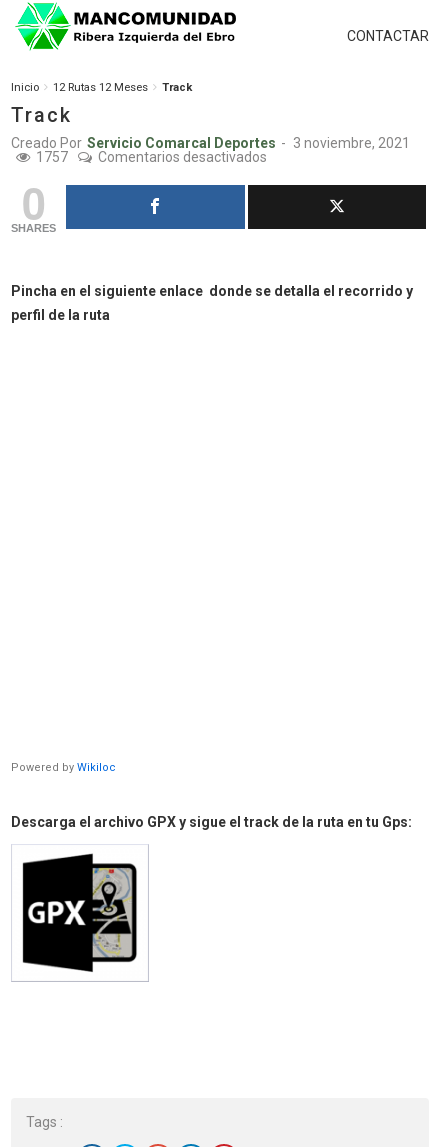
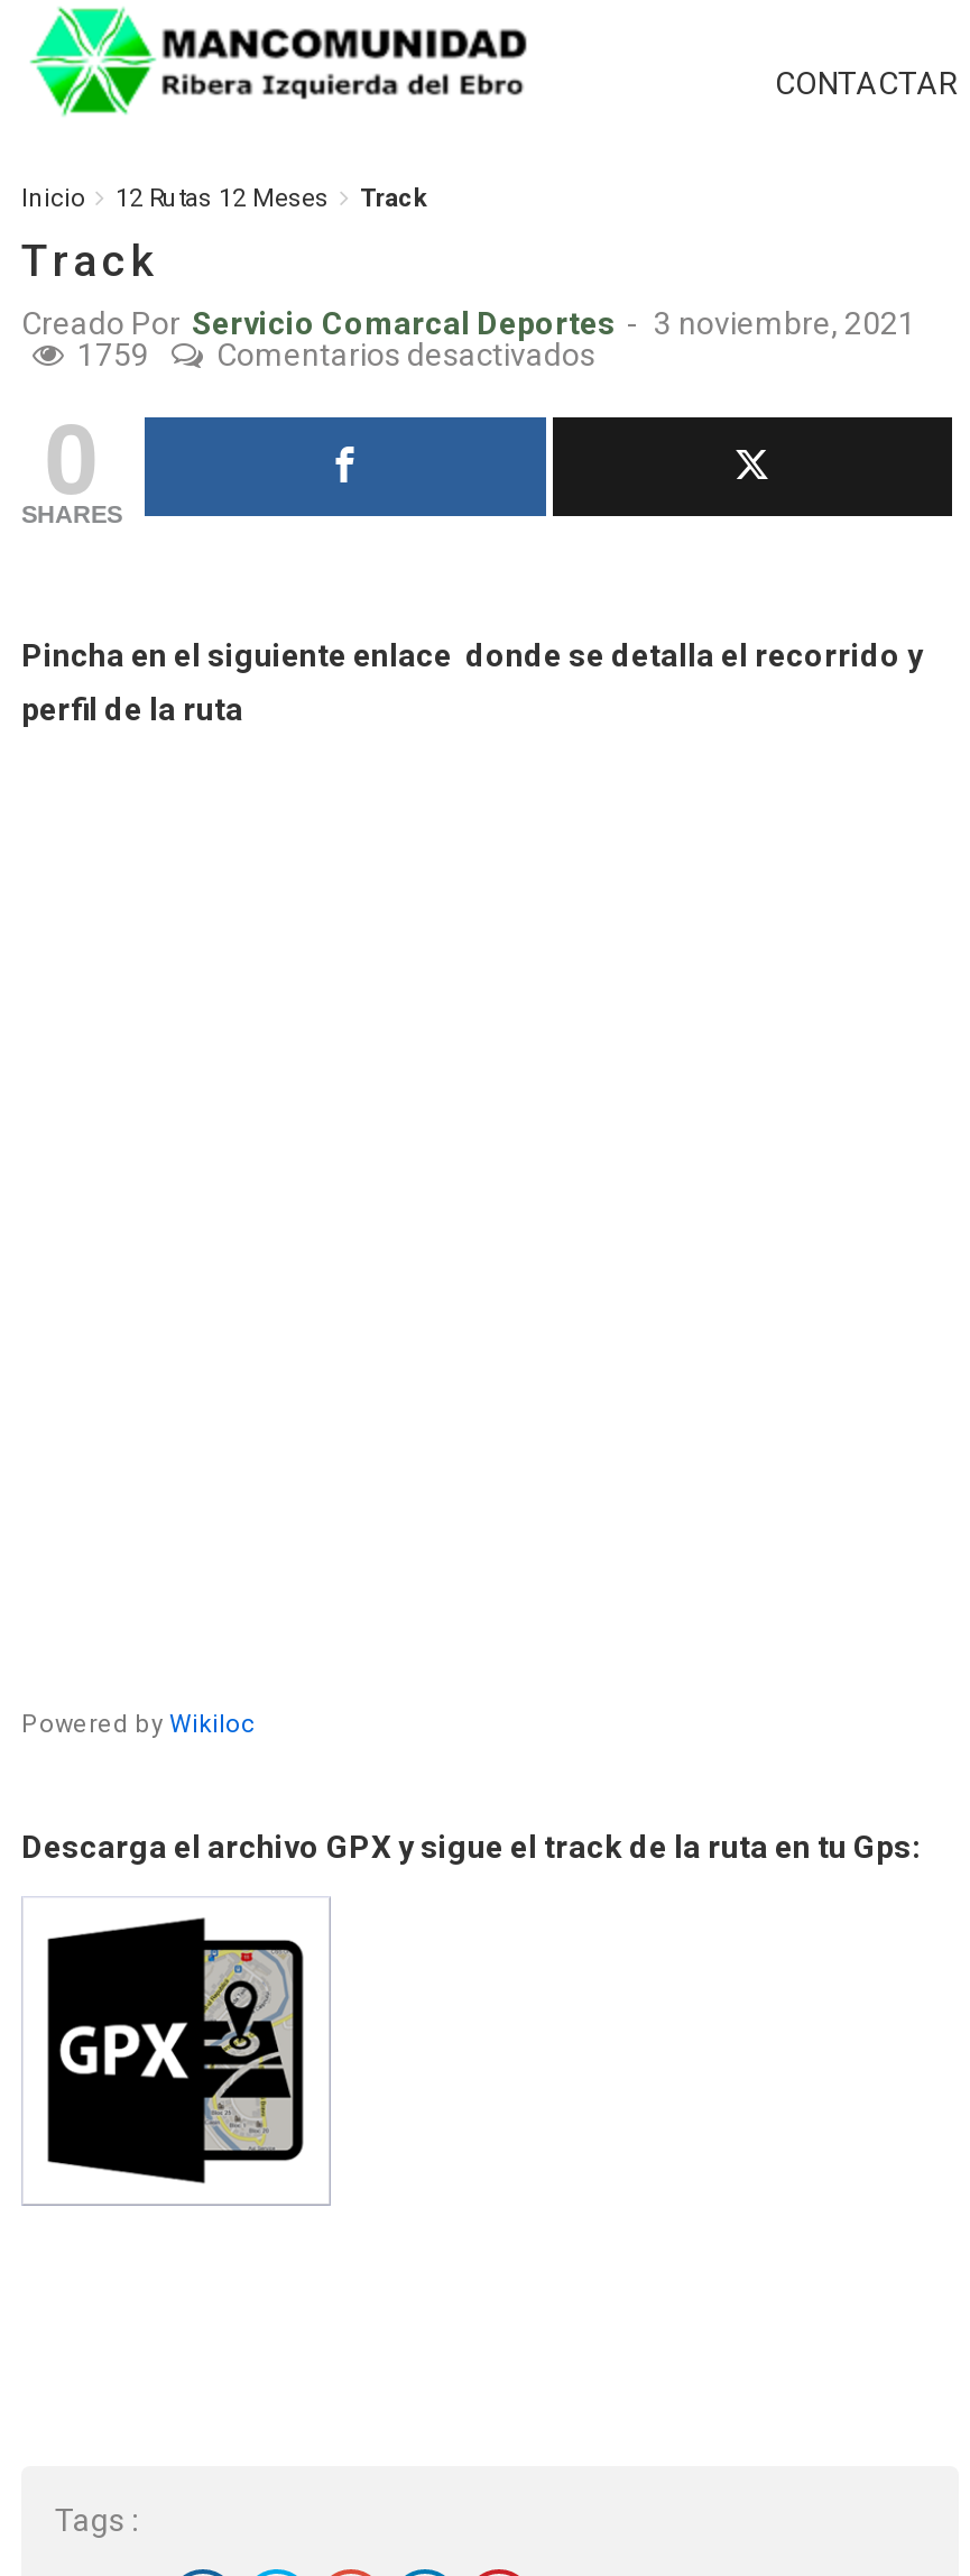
[33,149,68,165] 1757 -> [71,337,149,372] 1759

